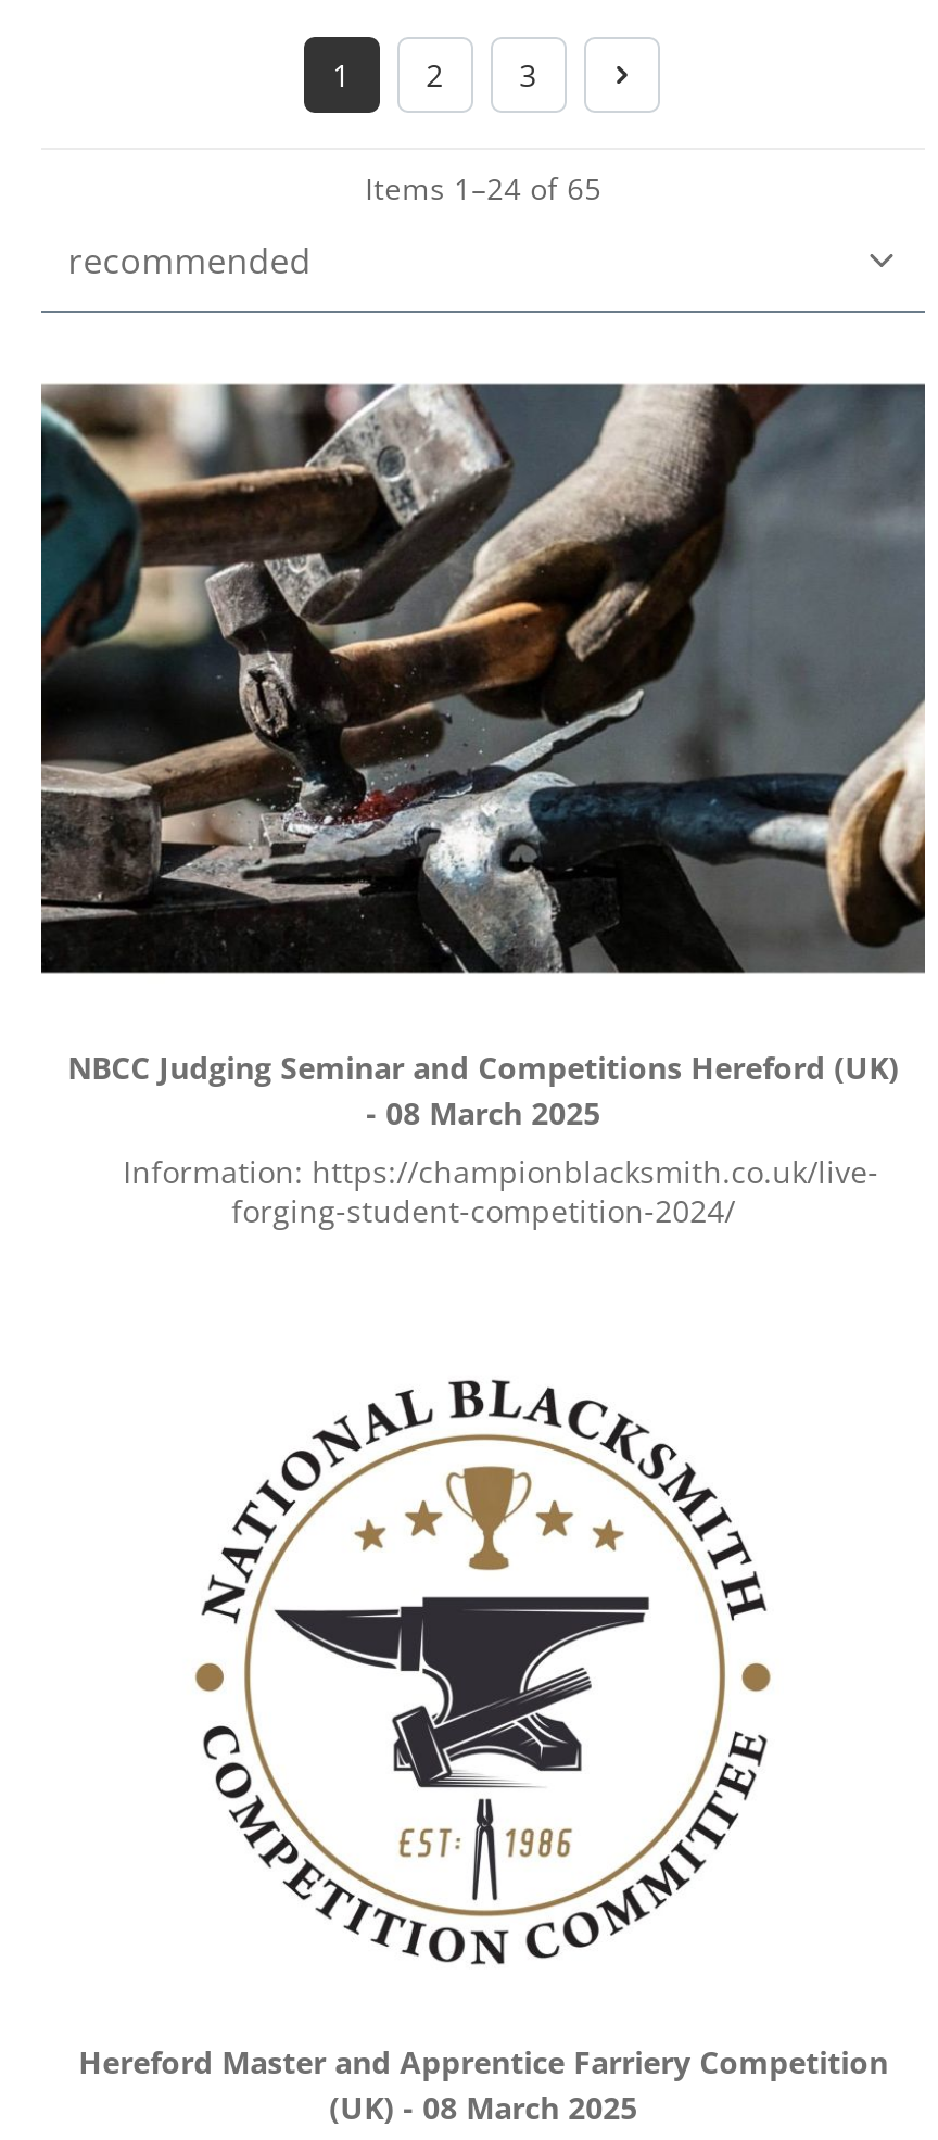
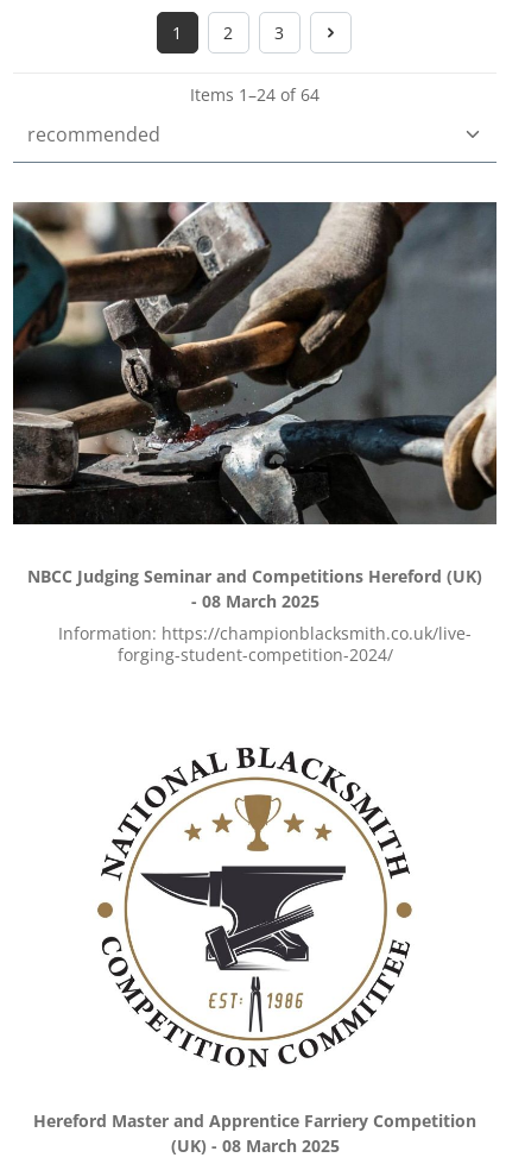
[365,168,602,209] Items 1–24 of 65 -> [190,84,320,106] Items 1–24 of 64

